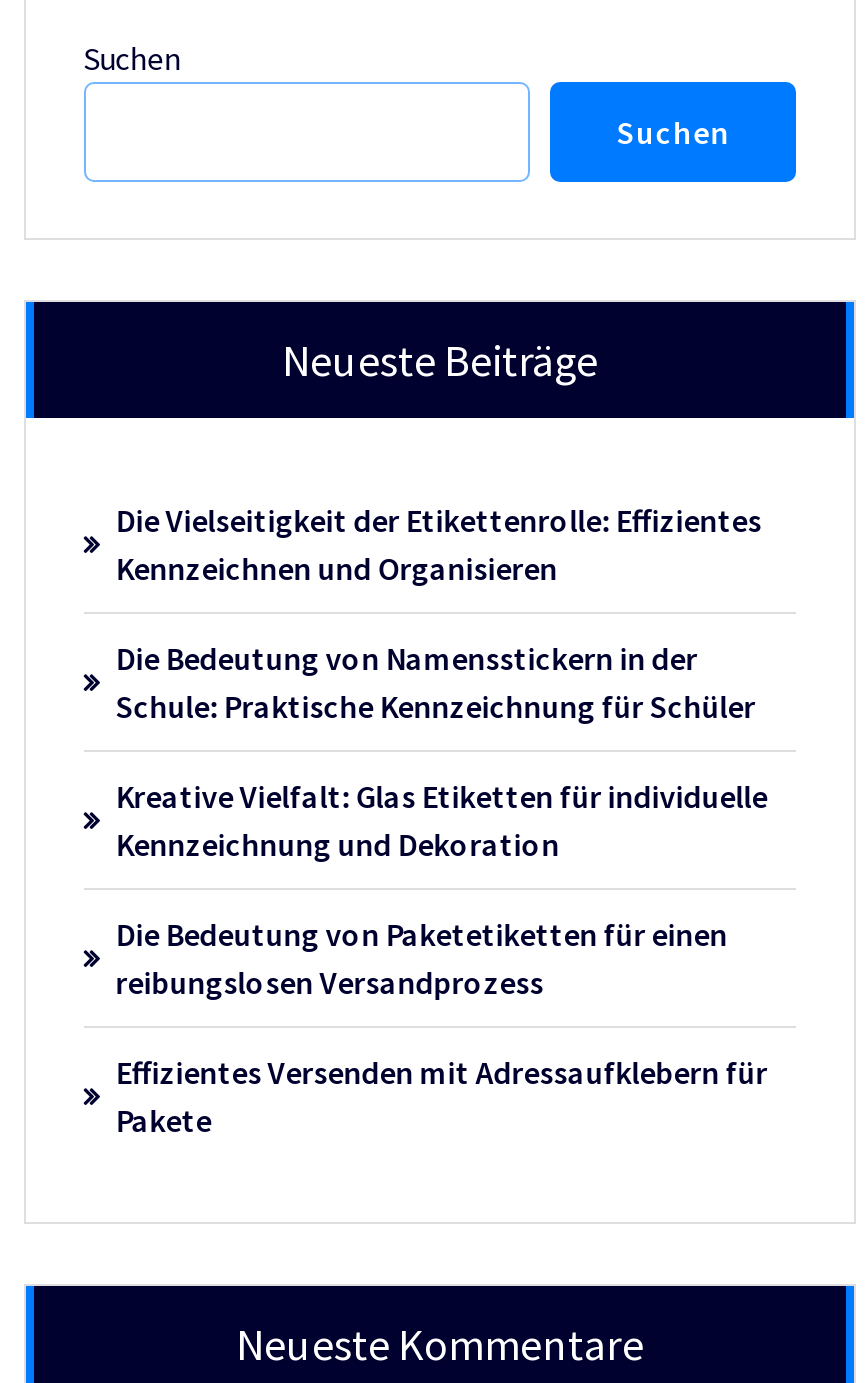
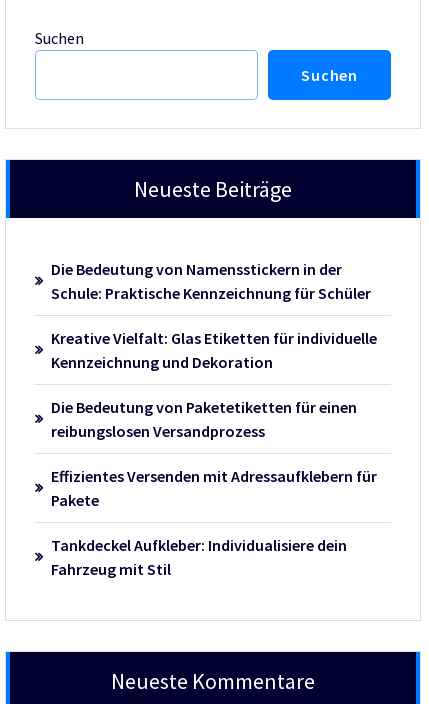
[116,500,762,588] Die Vielseitigkeit der Etikettenrolle: Effizientes | Kennzeichnen und Organisieren -> none
moved [116,638,768,1140] -> [51,259,377,510]: Die Bedeutung von Namensstickern in der | Schule: Praktische Kennzeichnung für Schüler | Kreative Vielfalt: Glas Etiketten für individuelle | Kennzeichnung und Dekoration | Die Bedeutung von Paketetiketten für einen | reibungslosen Versandprozess | Effizientes Versenden mit Adressaufklebern für | Pakete
none -> [51,535,347,579] Tankdeckel Aufkleber: Individualisiere dein | Fahrzeug mit Stil

